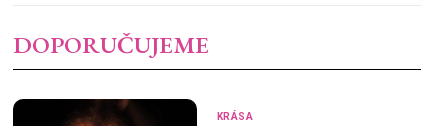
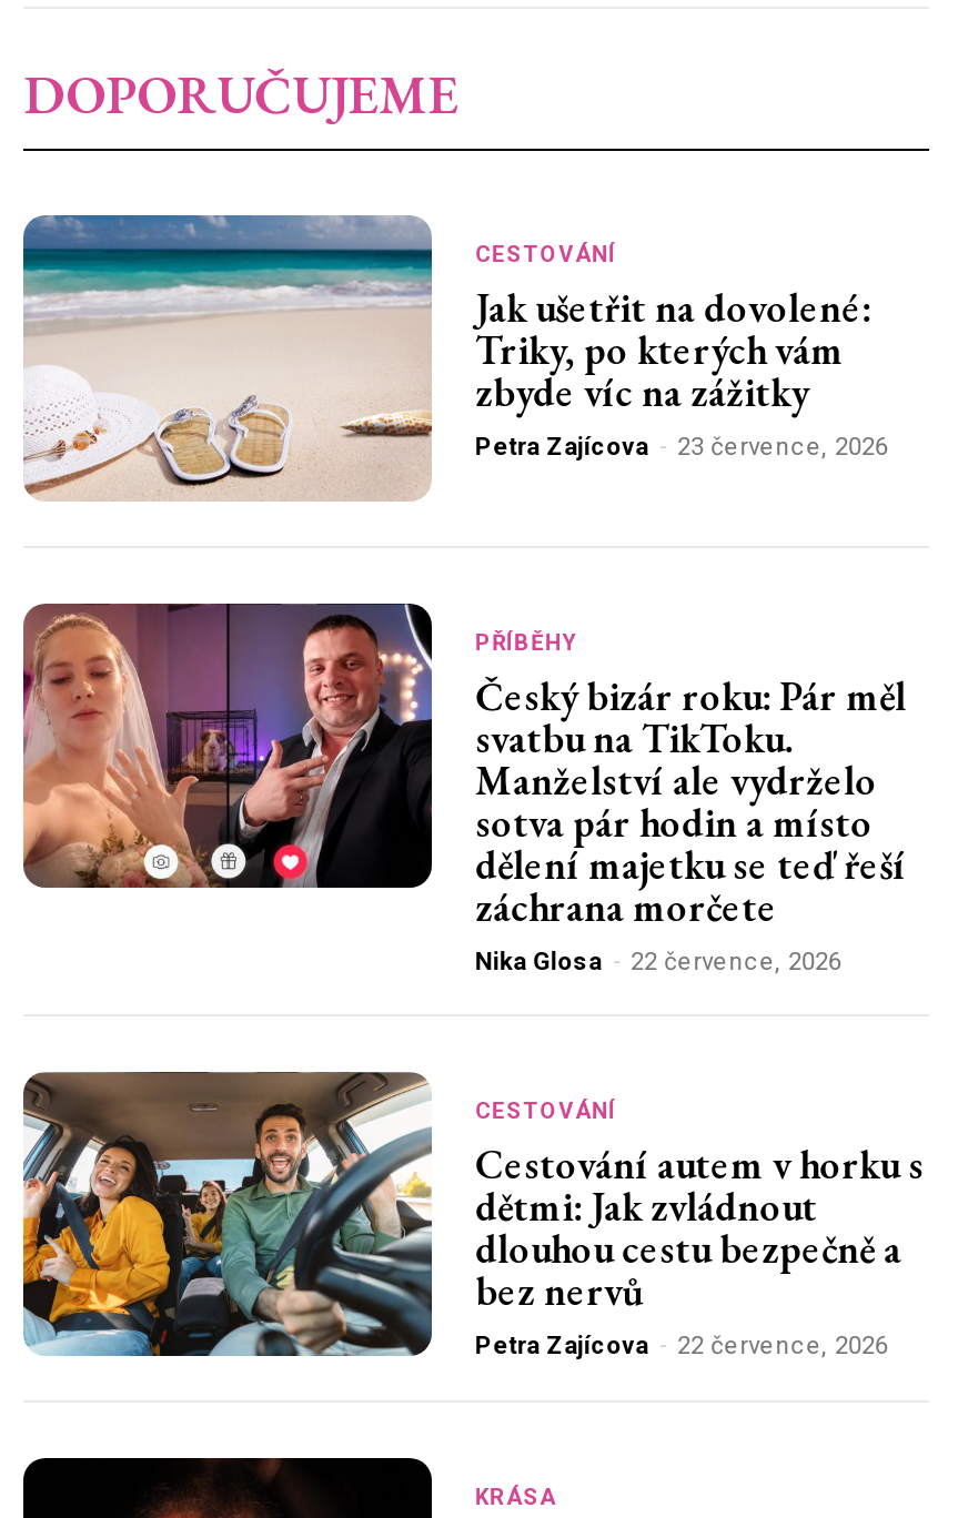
none -> [21,213,888,502] [image] | CESTOVÁNÍ | Jak ušetřit na dovolené: | Triky, po kterých vám | zbyde víc na zážitky | Petra Zajícova - 23 července, 2026
none -> [21,601,906,976] [image] | PŘÍBĚHY | Český bizár roku: Pár měl | svatbu na TikToku. | Manželství ale vydrželo | sotva pár hodin a místo | dělení majetku se teď řeší | záchrana morčete | Nika Glosa - 22 července, 2026
none -> [21,1070,924,1360] [image] | CESTOVÁNÍ | Cestování autem v horku s | dětmi: Jak zvládnout | dlouhou cestu bezpečně a | bez nervů | Petra Zajícova - 22 července, 2026

